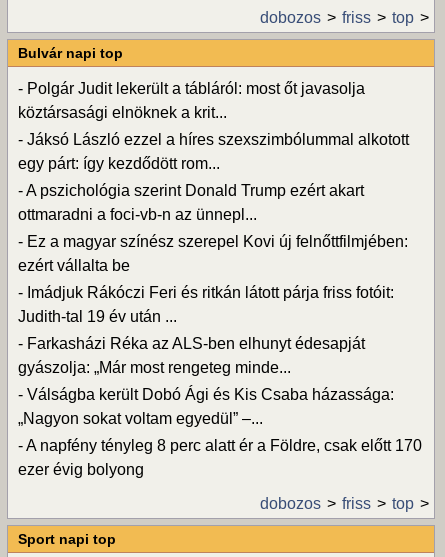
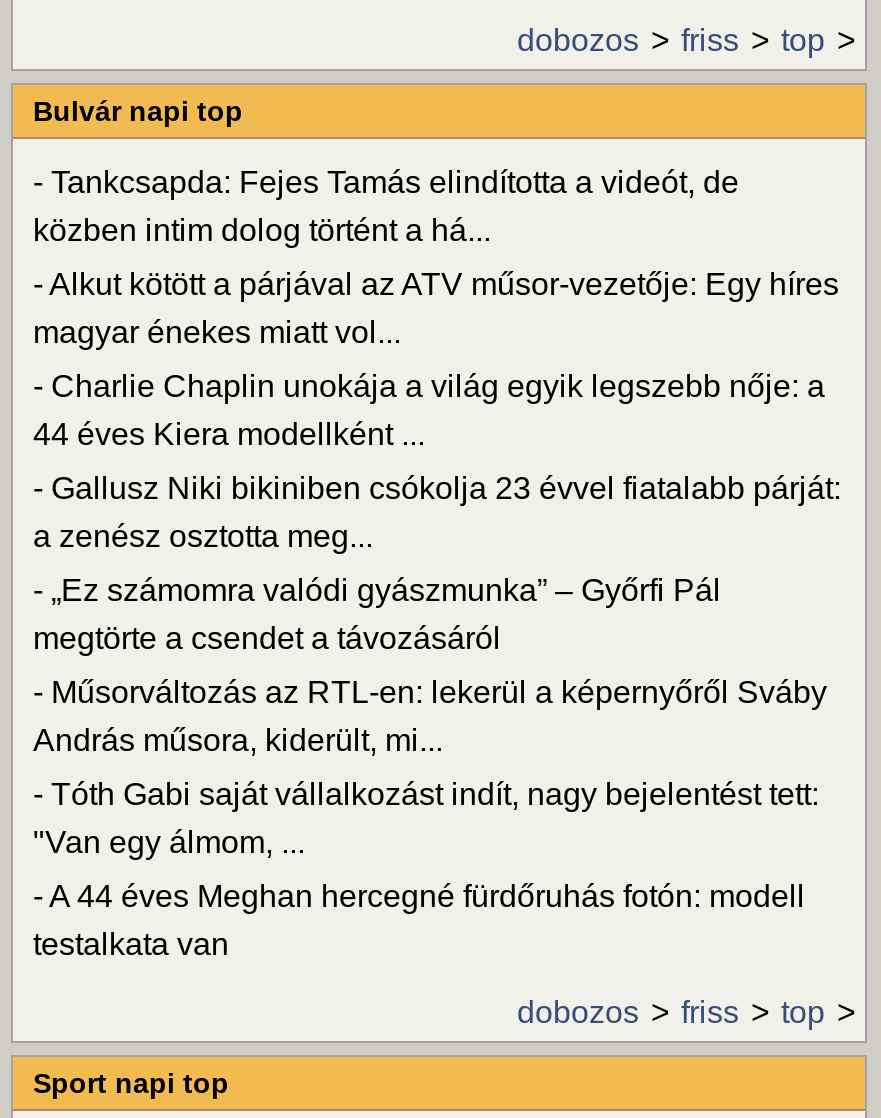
[18,80,365,121] - Polgár Judit lekerült a tábláról: most őt javasolja | köztársasági elnöknek a krit... -> [33,165,739,247] - Tankcsapda: Fejes Tamás elindította a videót, de | közben intim dolog történt a há...
[18,131,409,172] - Jáksó László ezzel a híres szexszimbólummal alkotott | egy párt: így kezdődött rom... -> [33,267,839,349] - Alkut kötött a párjával az ATV műsor-vezetője: Egy híres | magyar énekes miatt vol...
[18,182,364,223] - A pszichológia szerint Donald Trump ezért akart | ottmaradni a foci-vb-n az ünnepl... -> [33,369,825,451] - Charlie Chaplin unokája a világ egyik legszebb nője: a | 44 éves Kiera modellként ...
[18,233,408,274] - Ez a magyar színész szerepel Kovi új felnőttfilmjében: | ezért vállalta be -> [33,471,841,553] - Gallusz Niki bikiniben csókolja 23 évvel fiatalabb párját: | a zenész osztotta meg...
[18,284,394,325] - Imádjuk Rákóczi Feri és ritkán látott párja friss fotóit: | Judith-tal 19 év után ... -> [33,573,721,655] - „Ez számomra valódi gyászmunka” – Győrfi Pál | megtörte a csendet a távozásáról
[18,335,365,376] - Farkasházi Réka az ALS-ben elhunyt édesapját | gyászolja: „Már most rengeteg minde... -> [33,675,827,757] - Műsorváltozás az RTL-en: lekerül a képernyőről Sváby | András műsora, kiderült, mi...
[18,386,394,427] - Válságba került Dobó Ági és Kis Csaba házassága: | „Nagyon sokat voltam egyedül” –... -> [33,777,819,859] - Tóth Gabi saját vállalkozást indít, nagy bejelentést tett: | "Van egy álmom, ...
[18,437,422,478] - A napfény tényleg 8 perc alatt ér a Földre, csak előtt 170 | ezer évig bolyong -> [33,879,805,961] - A 44 éves Meghan hercegné fürdőruhás fotón: modell | testalkata van

